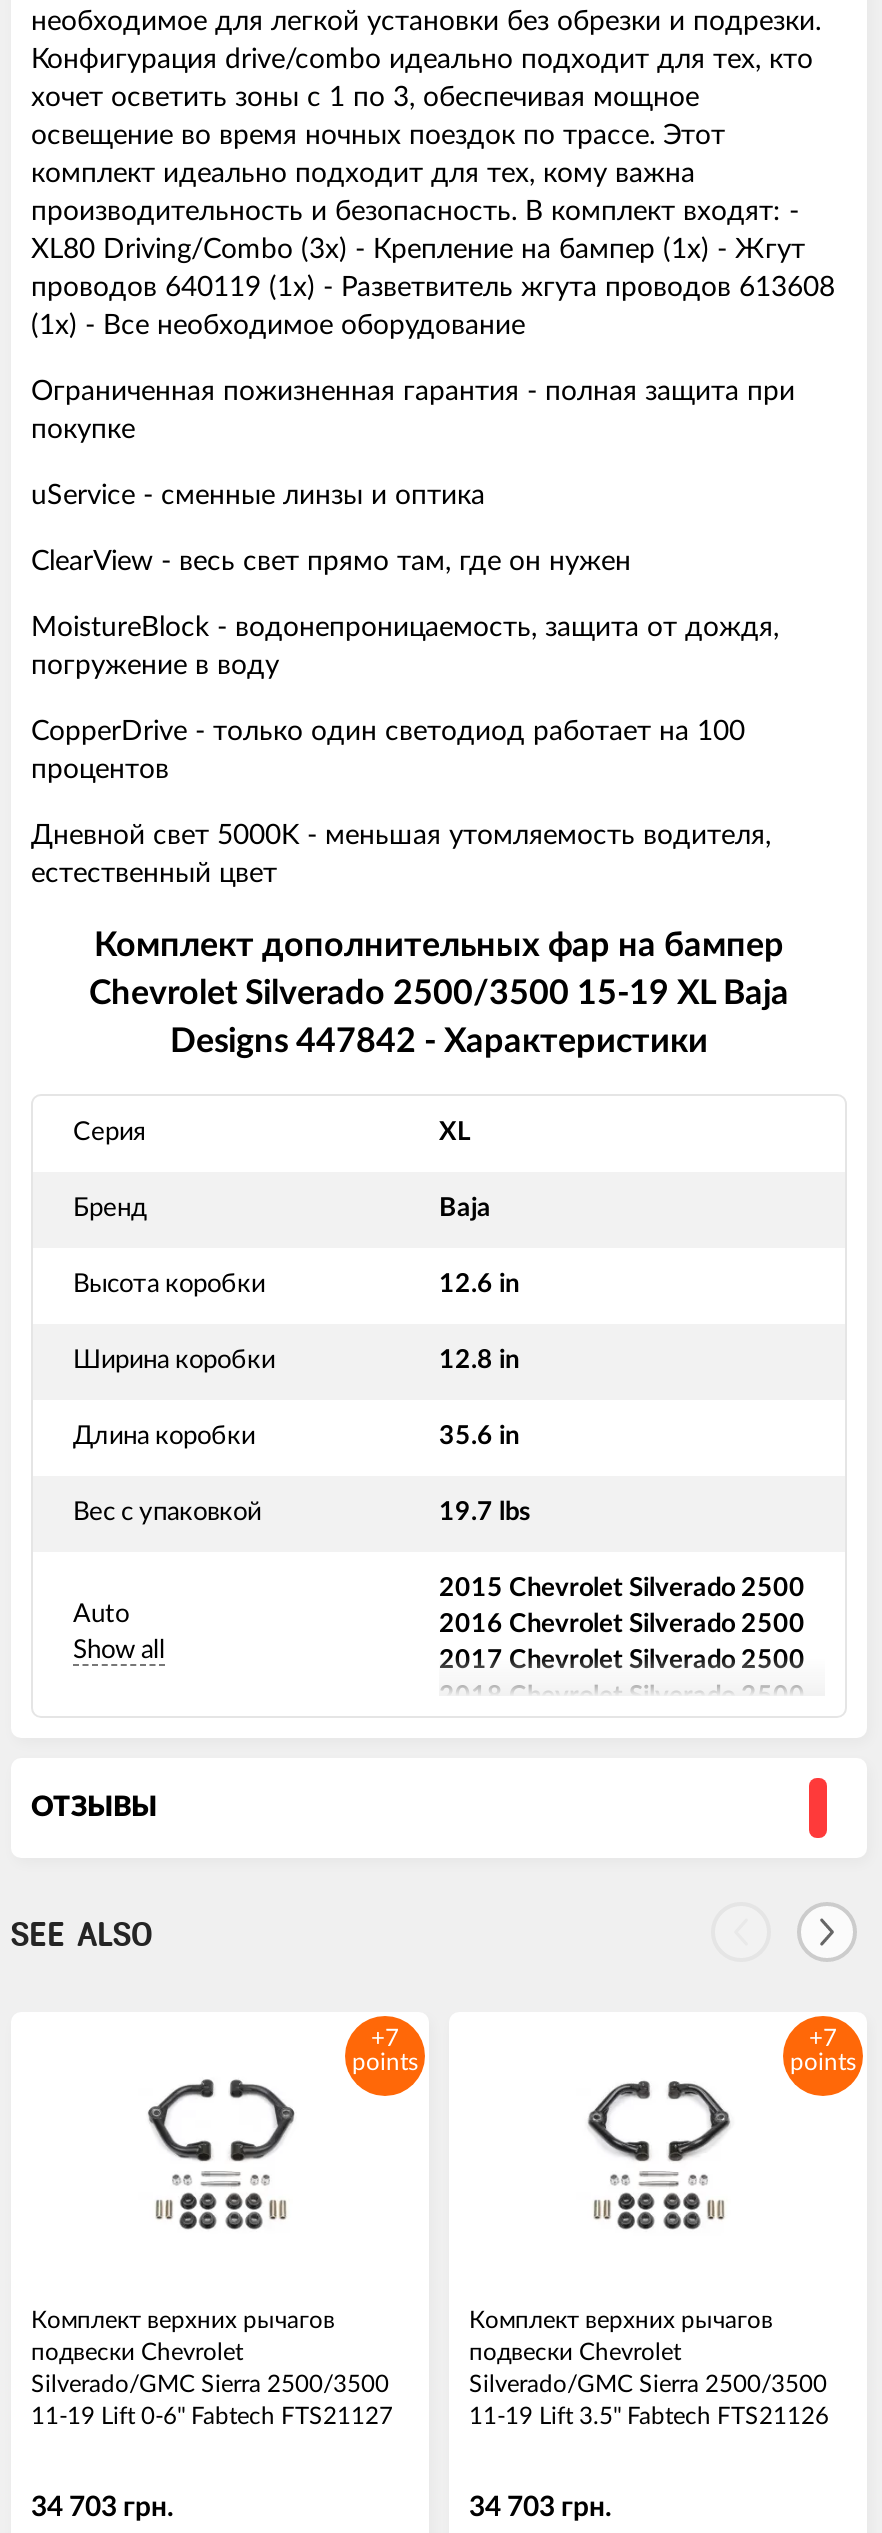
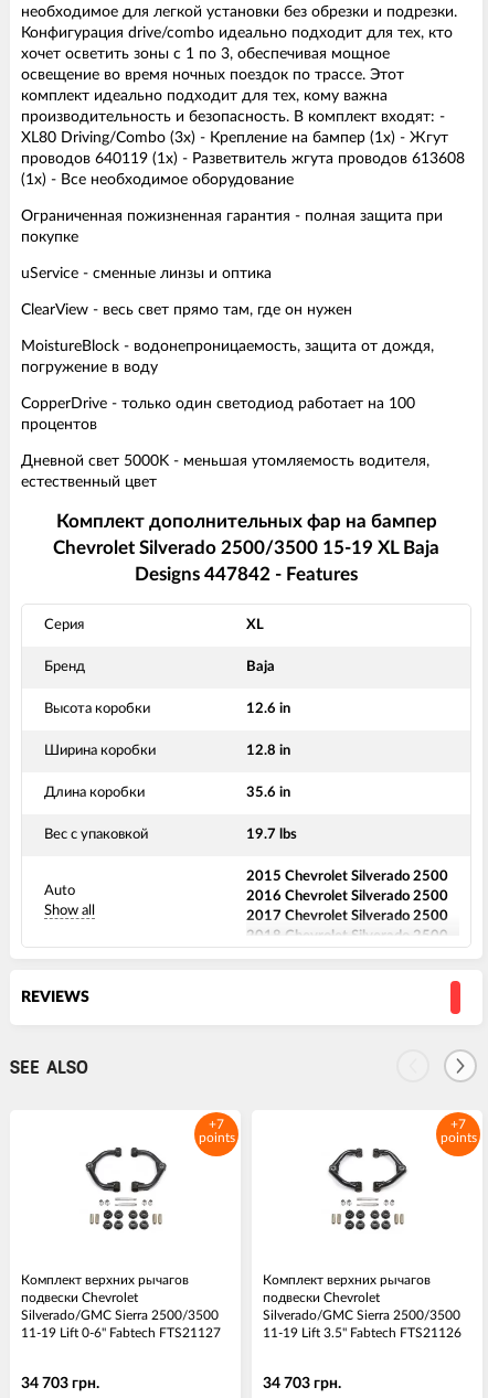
[170,1024,708,1058] Designs 447842 - Характеристики -> [135,565,358,584] Designs 447842 - Features
[31,1794,157,1822] ОТЗЫВЫ -> [21,990,89,1005] REVIEWS

